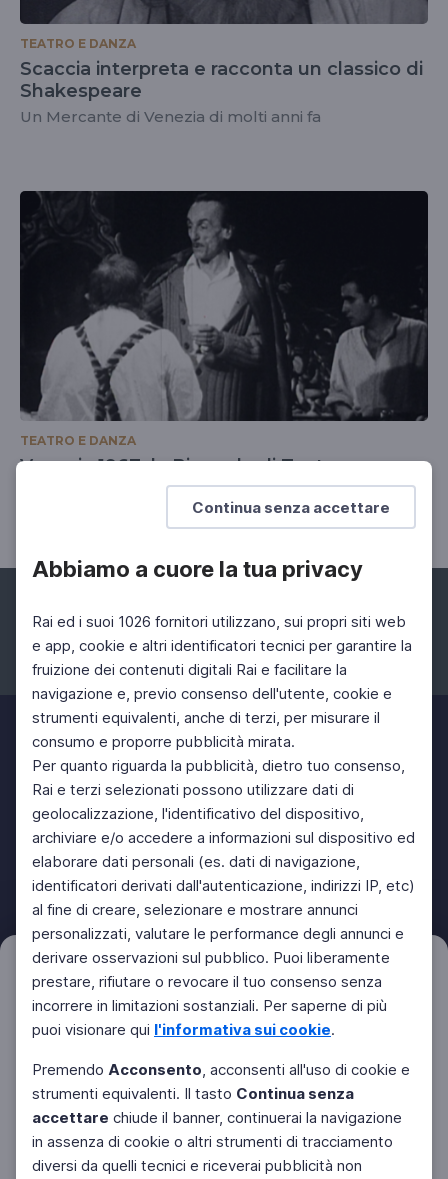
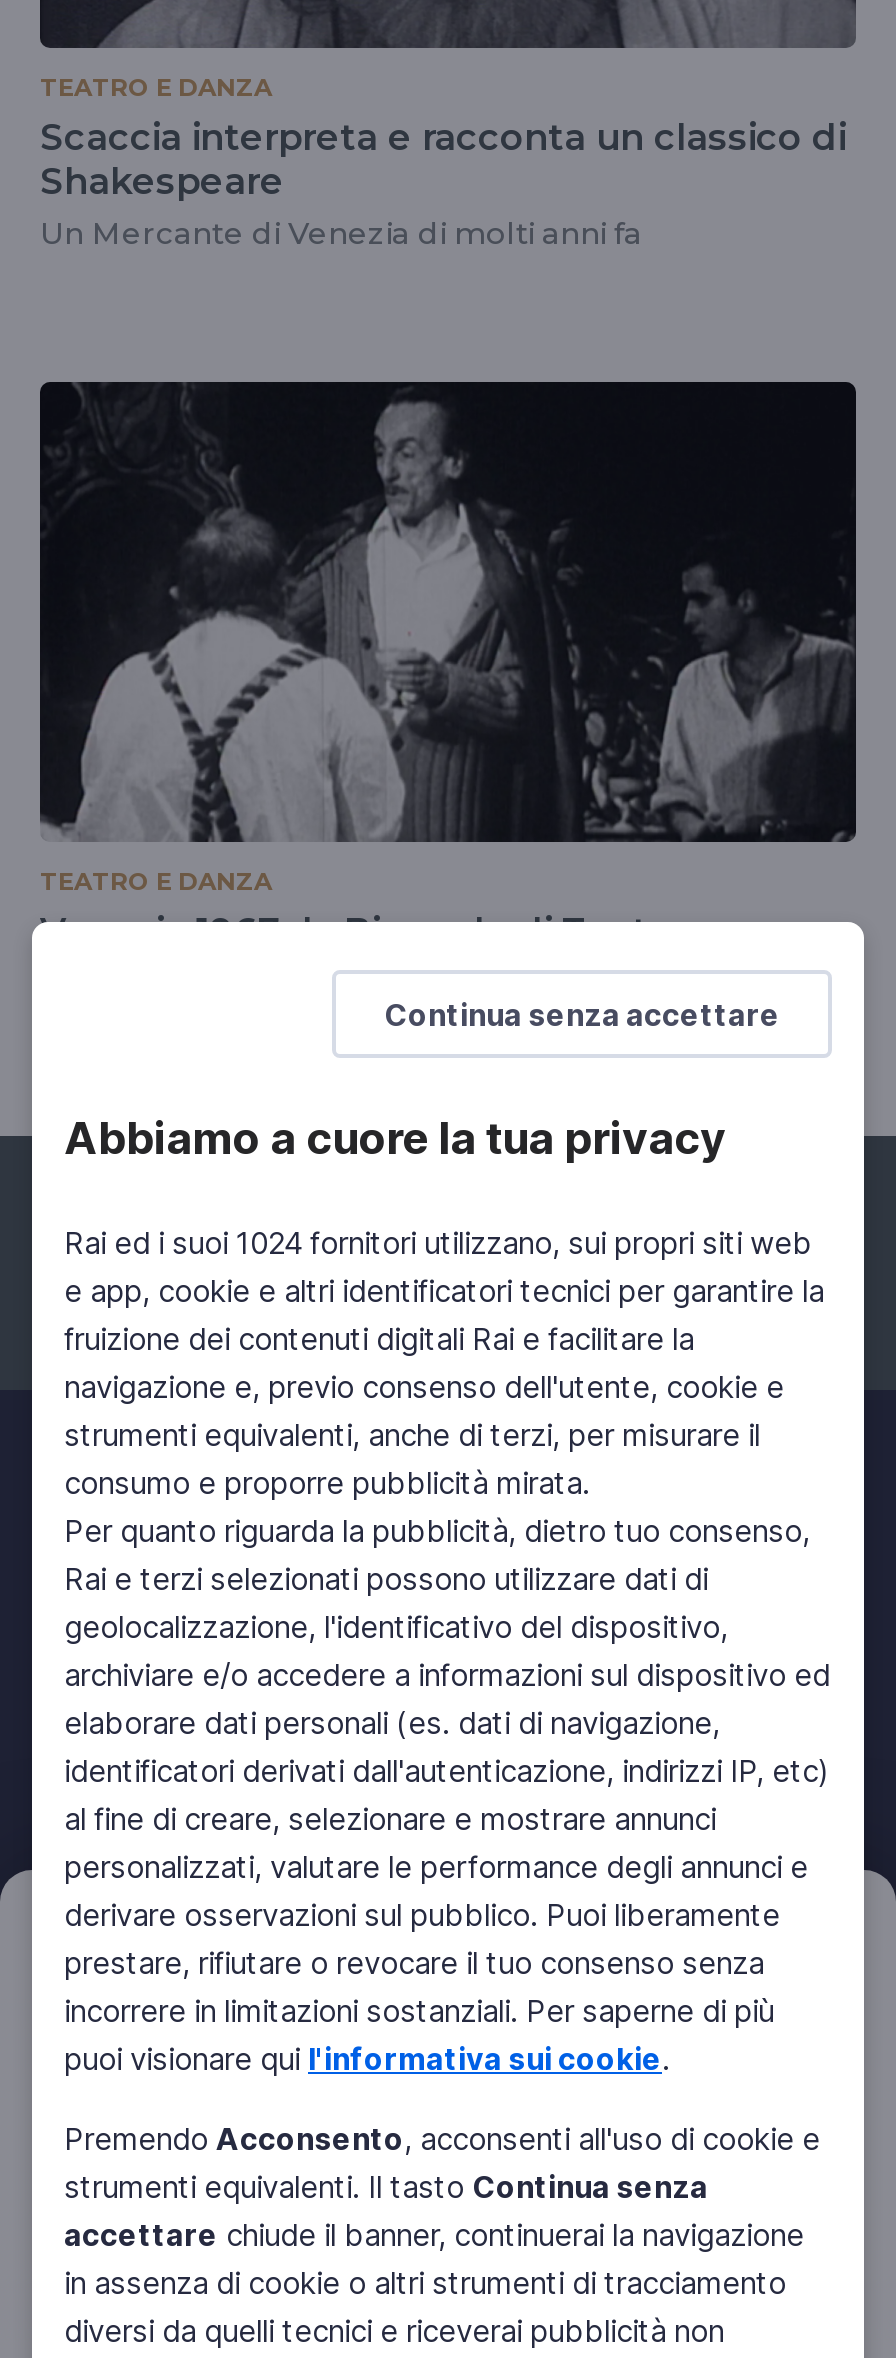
[32,612,406,631] Rai ed i suoi 1026 fornitori utilizzano, sui propri siti web -> [64,1224,812,1262] Rai ed i suoi 1024 fornitori utilizzano, sui propri siti web

